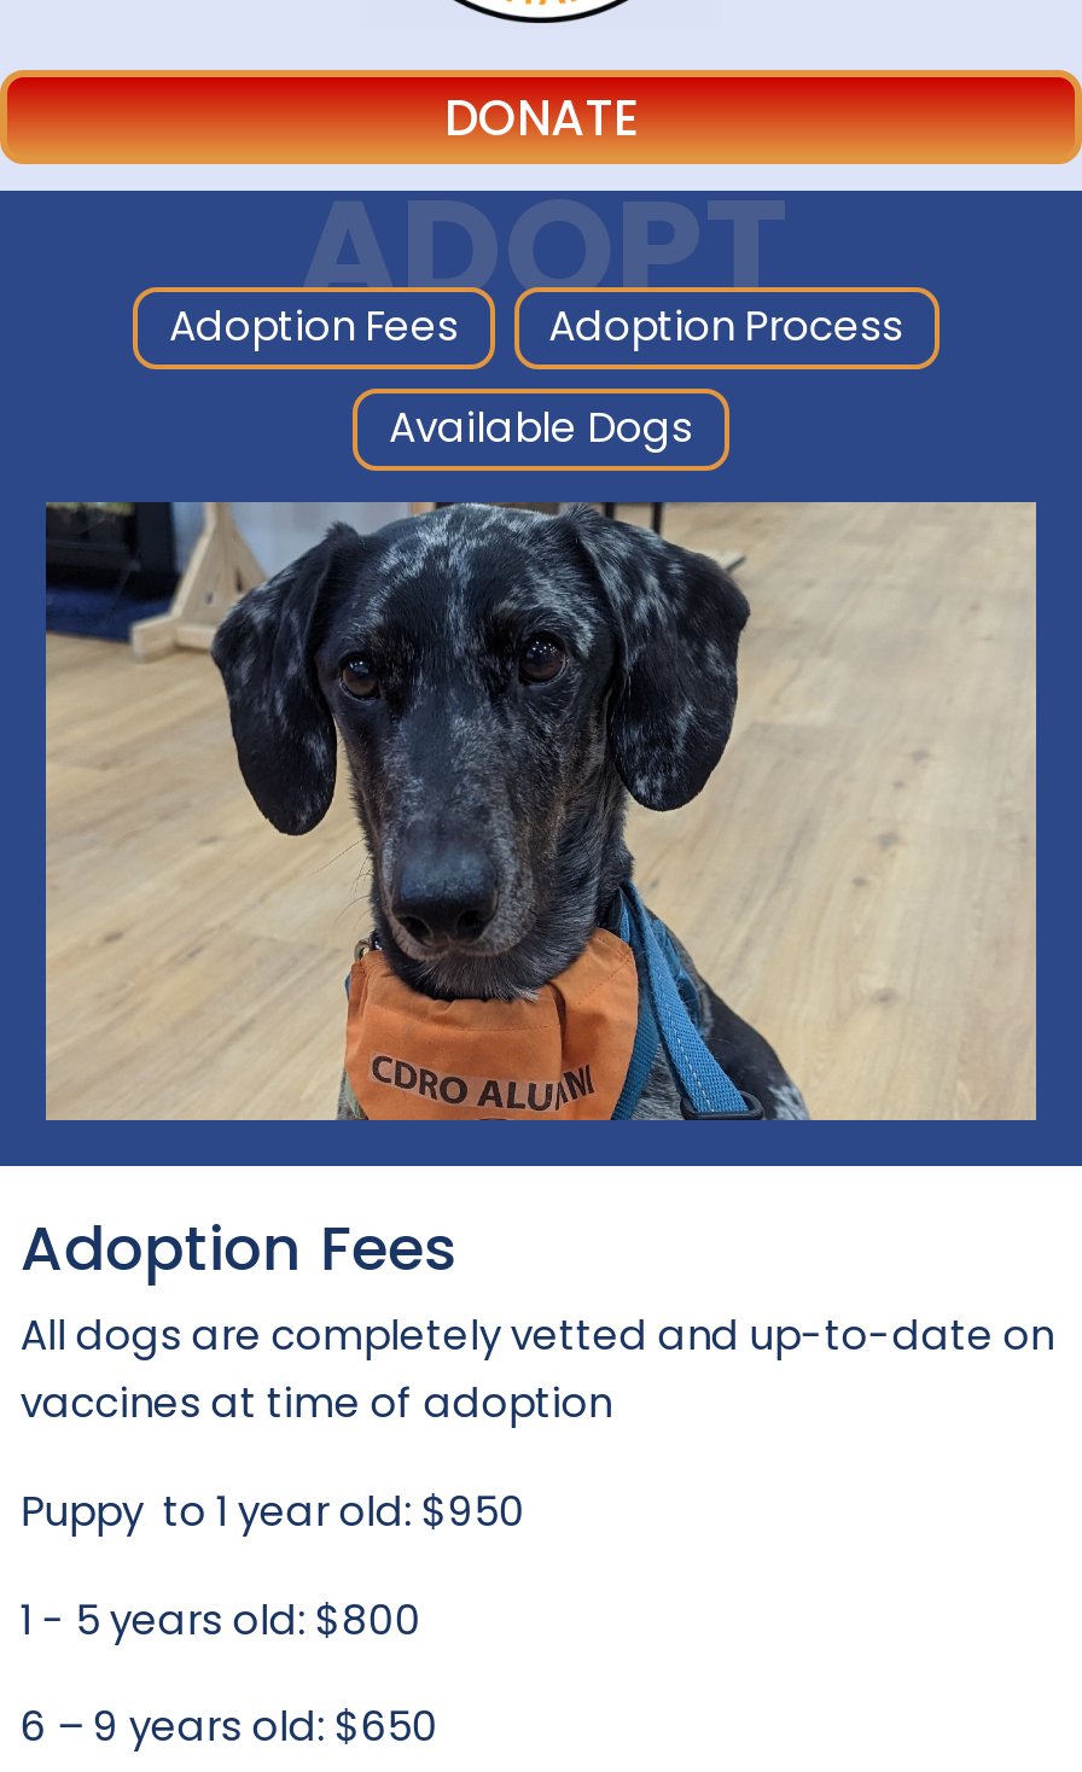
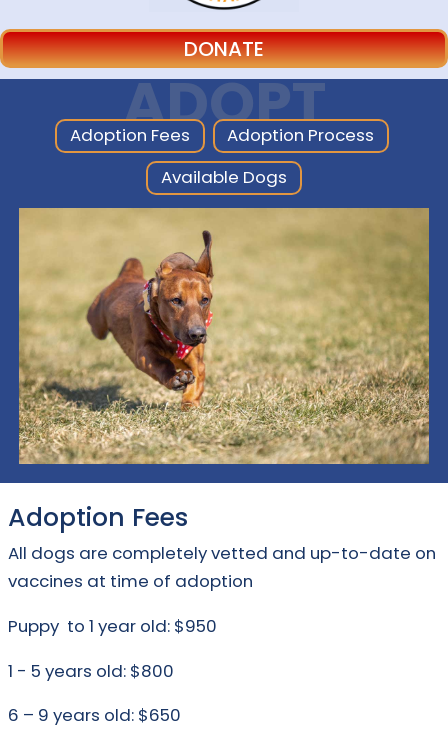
[43,500,1039,1123] [image] -> [18,207,429,465] [image]

